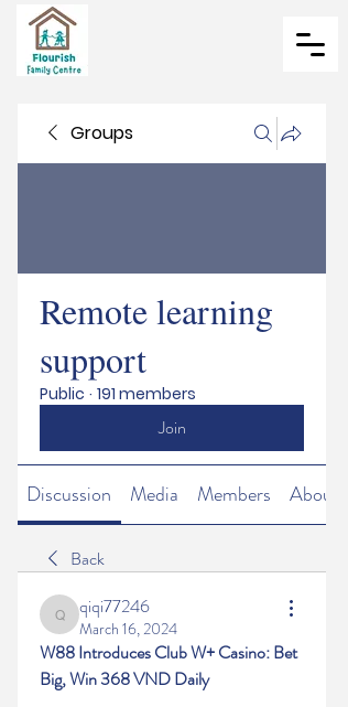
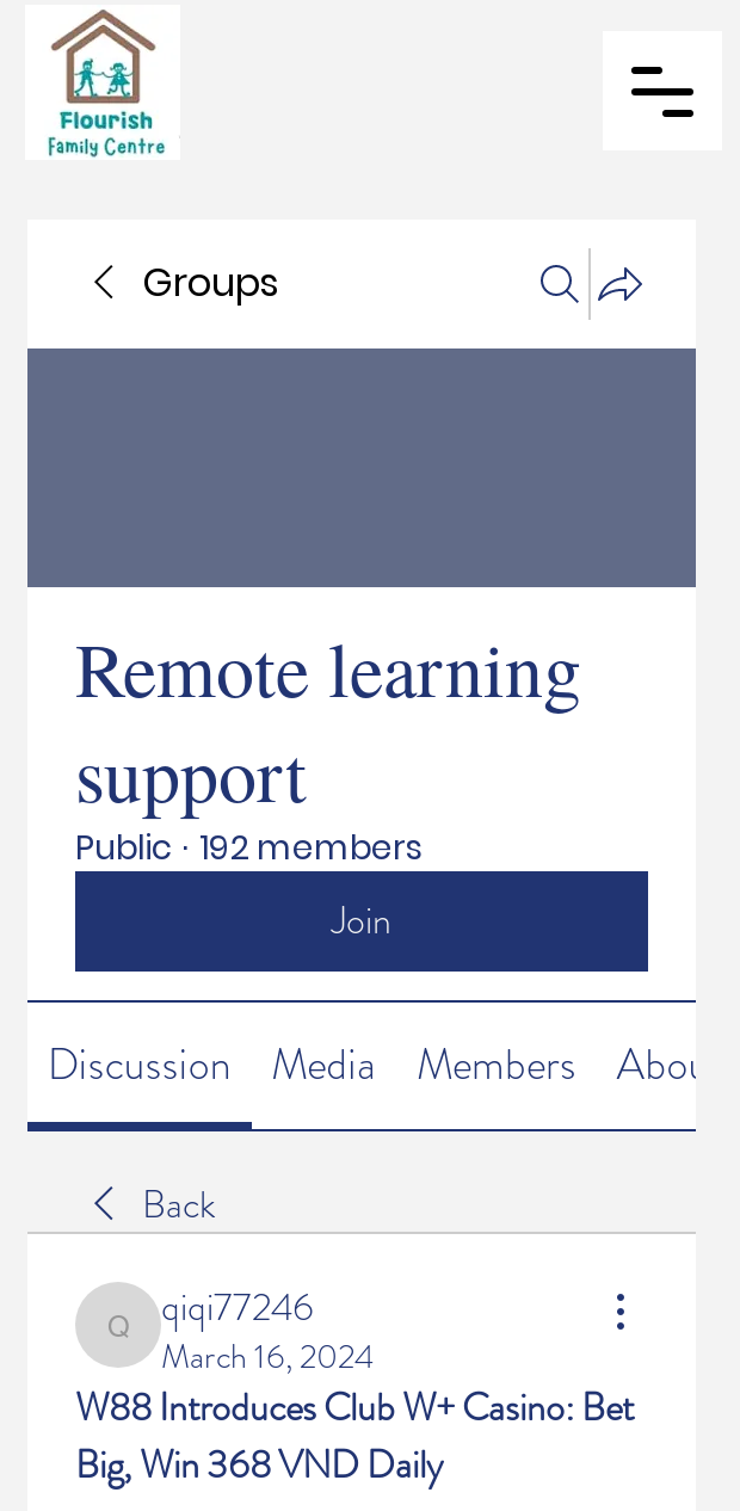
[40,383,196,405] Public · 191 members -> [75,824,424,871] Public · 192 members

